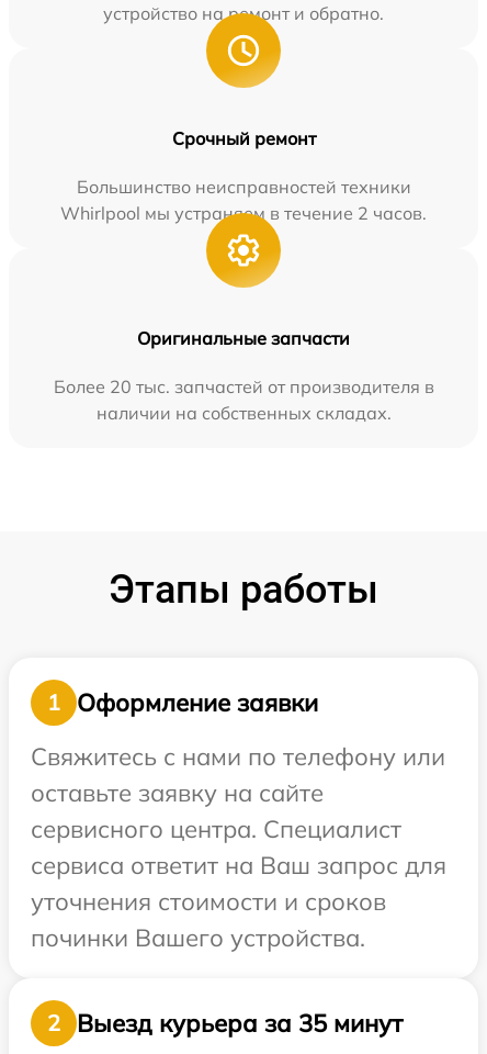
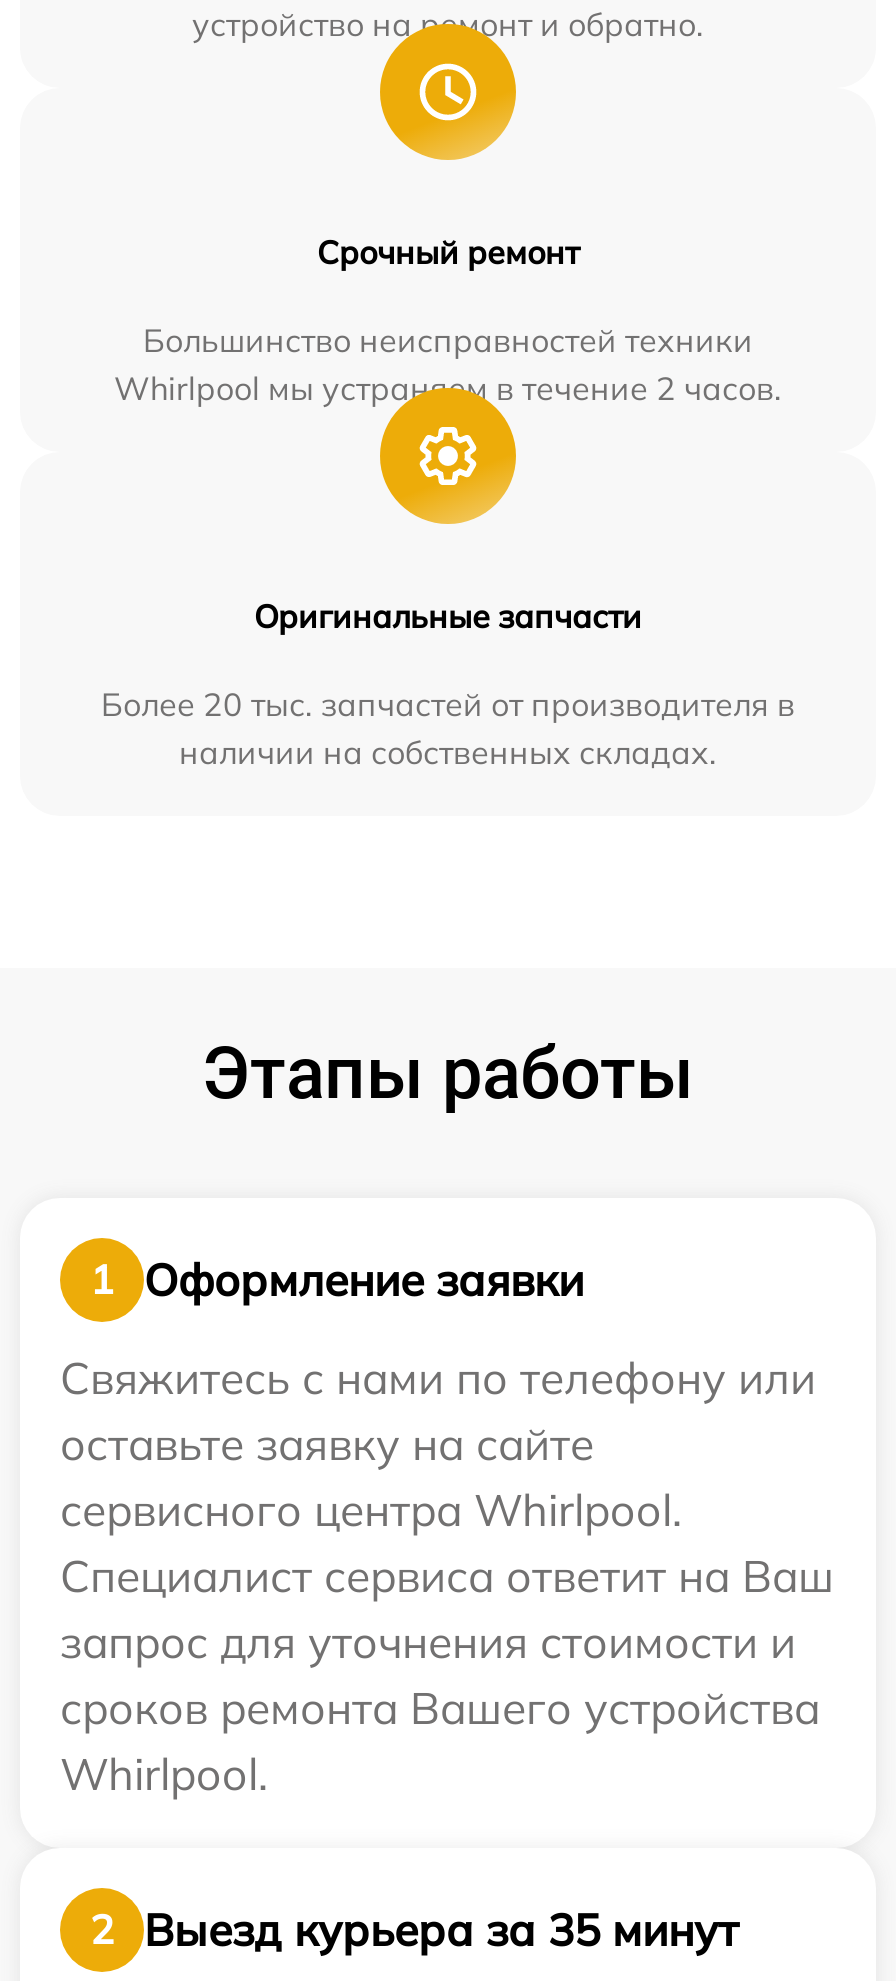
[31,814,446,953] сервисного центра. Специалист | сервиса ответит на Ваш запрос для | уточнения стоимости и сроков | починки Вашего устройства. -> [60,1483,834,1803] сервисного центра Whirlpool. | Специалист сервиса ответит на Ваш | запрос для уточнения стоимости и | сроков ремонта Вашего устройства | Whirlpool.

